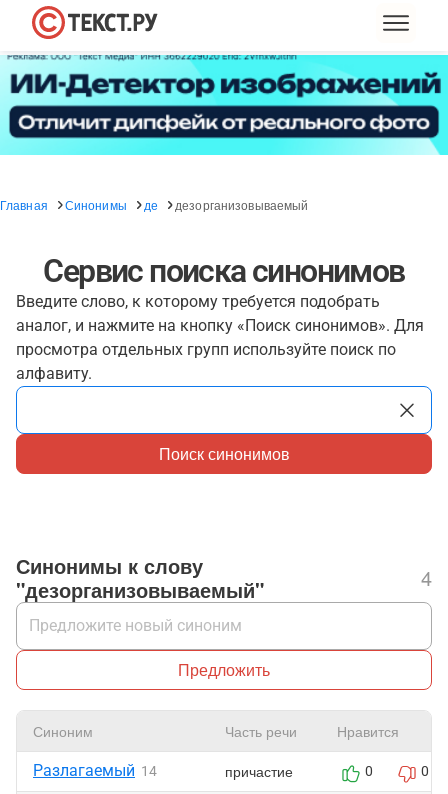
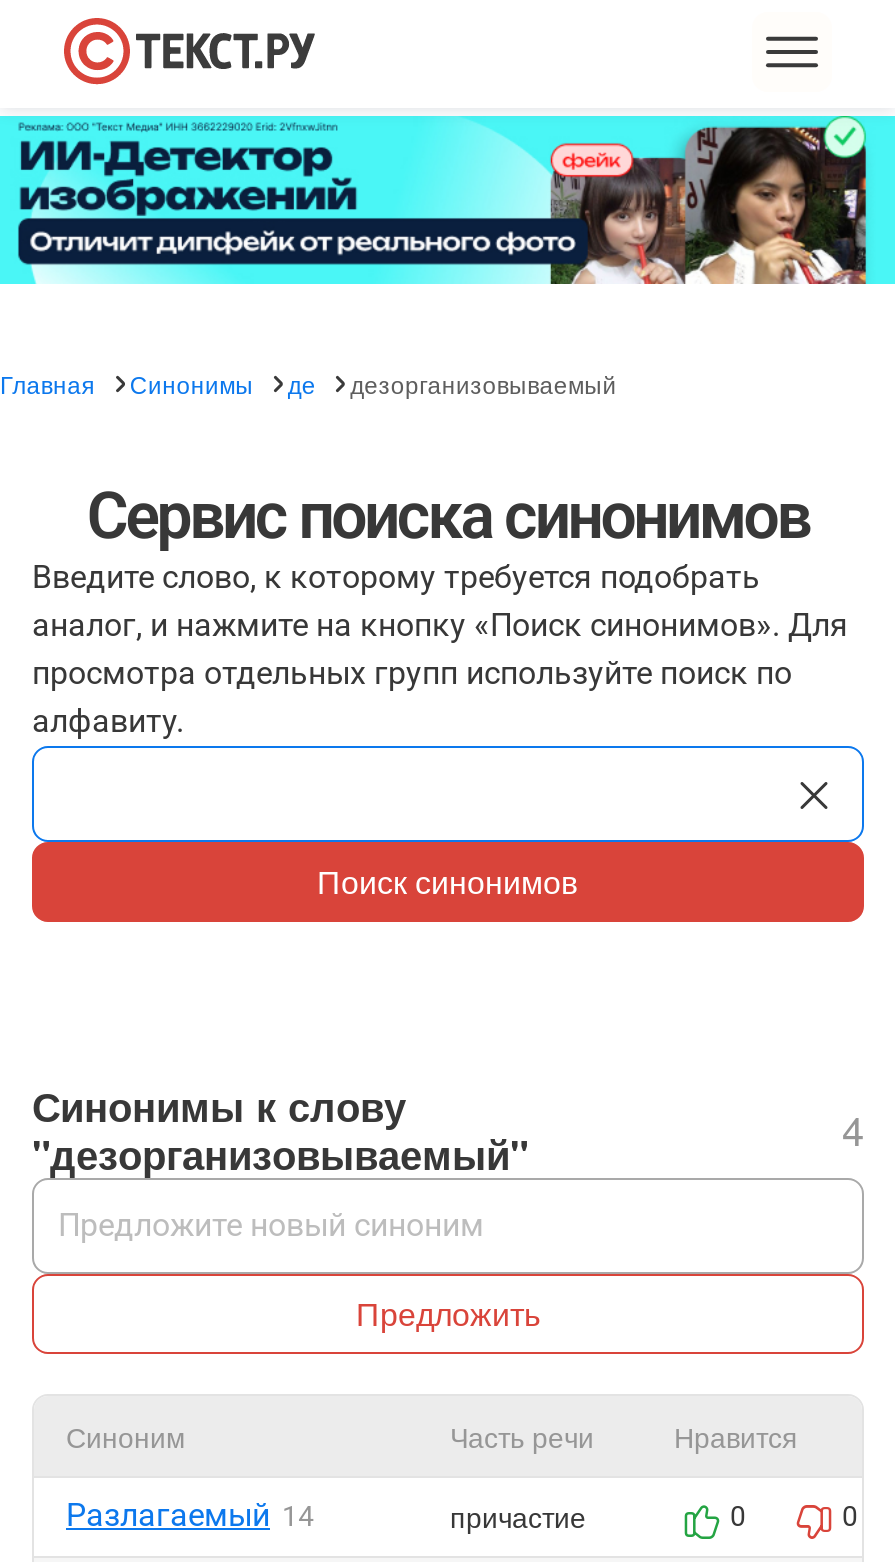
[3,54,442,156] [image] -> [6,116,878,286] [image]

